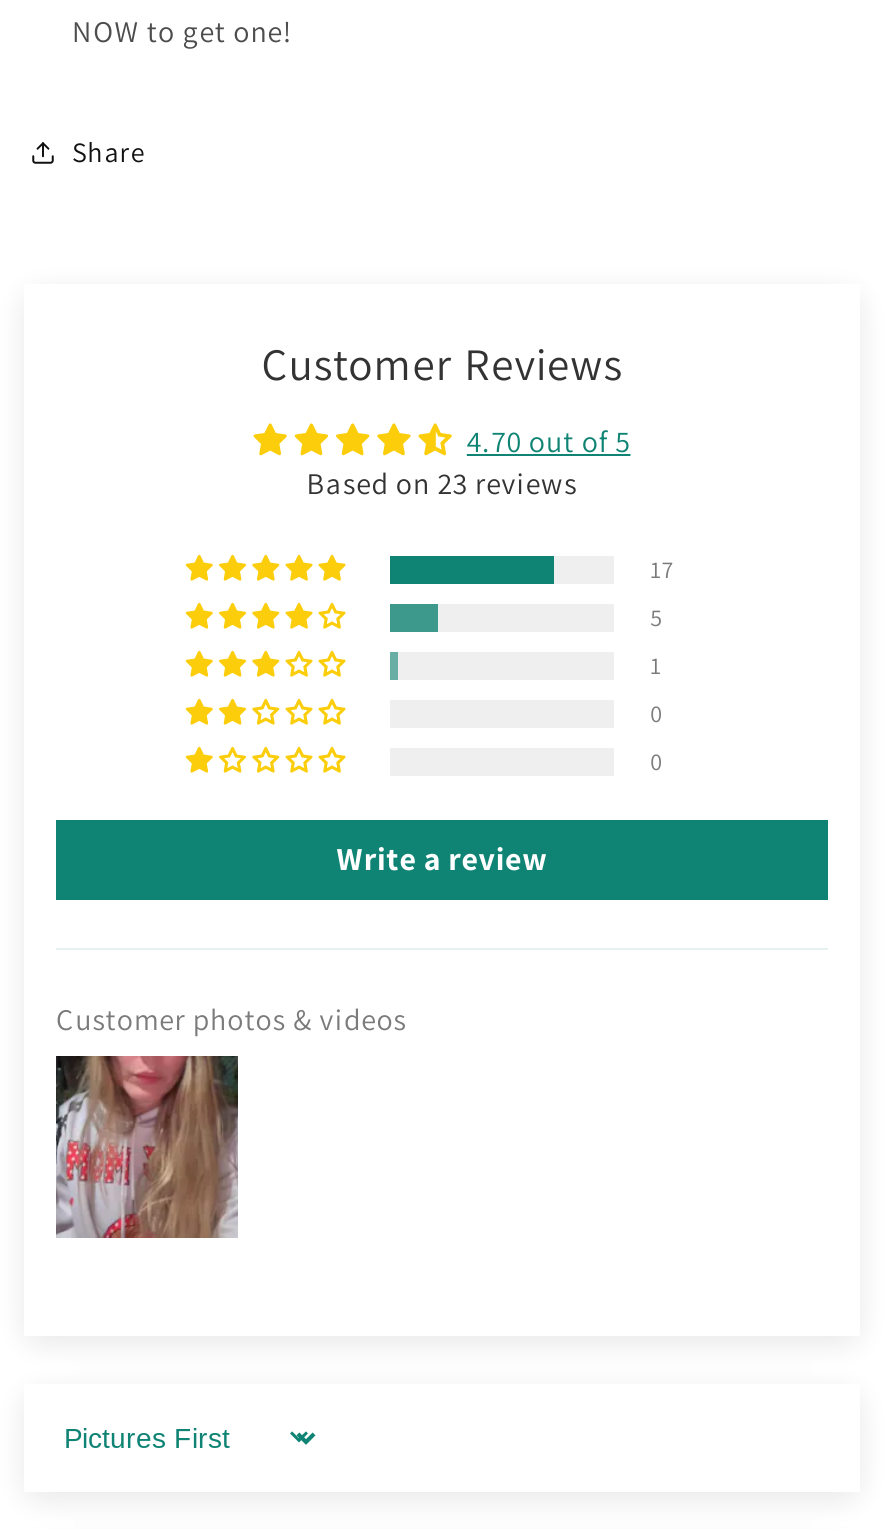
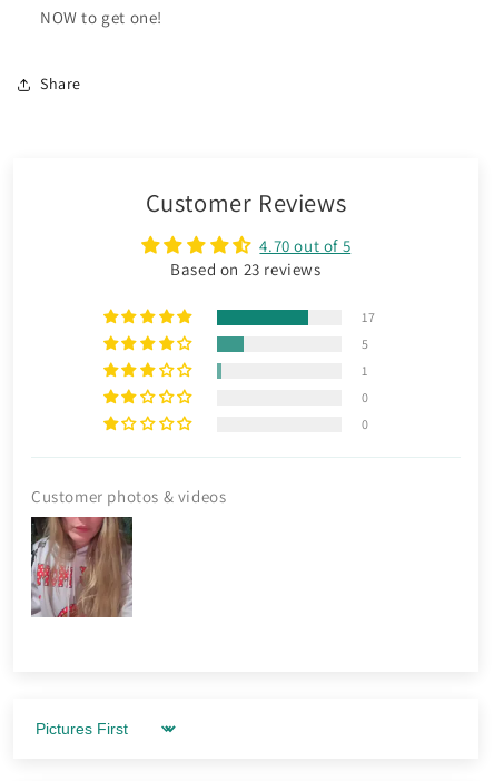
[337,838,547,880] Write a review -> none

